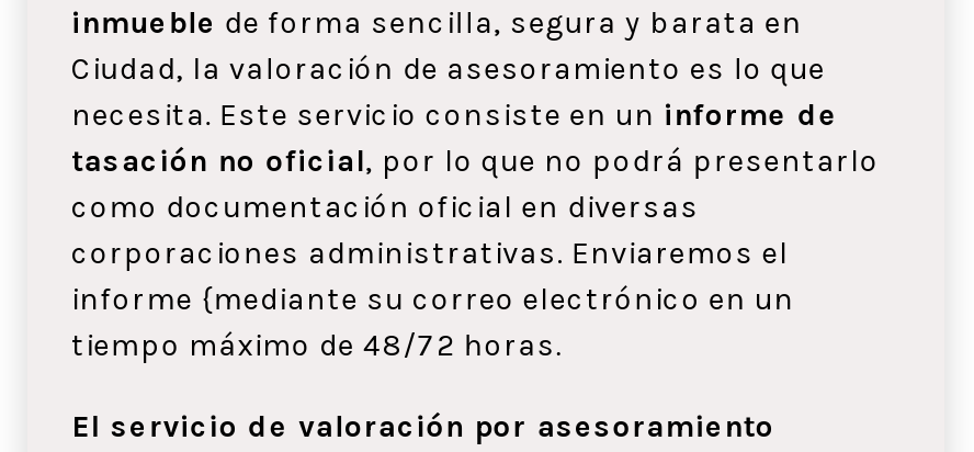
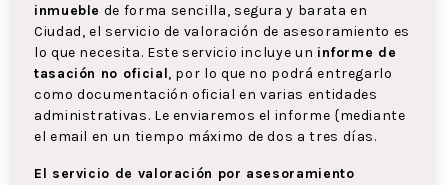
[71,50,879,364] Ciudad, la valoración de asesoramiento es lo que | necesita. Este servicio consiste en un informe de | tasación no oficial, por lo que no podrá presentarlo | como documentación oficial en diversas | corporaciones administrativas. Enviaremos el | informe {mediante su correo electrónico en un | tiempo máximo de 48/72 horas. -> [34,23,410,145] Ciudad, el servicio de valoración de asesoramiento es | lo que necesita. Este servicio incluye un informe de | tasación no oficial, por lo que no podrá entregarlo | como documentación oficial en varias entidades | administrativas. Le enviaremos el informe {mediante | el email en un tiempo máximo de dos a tres días.

